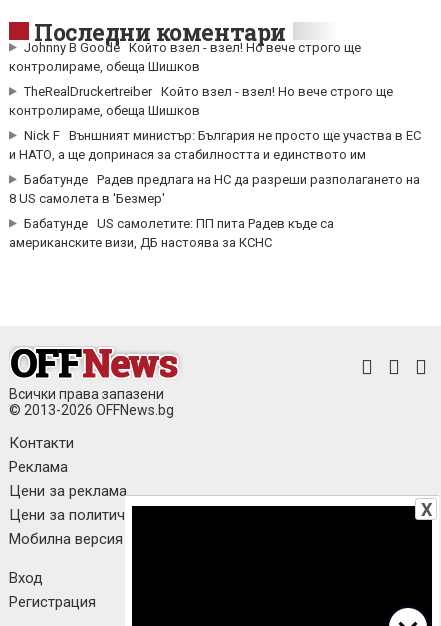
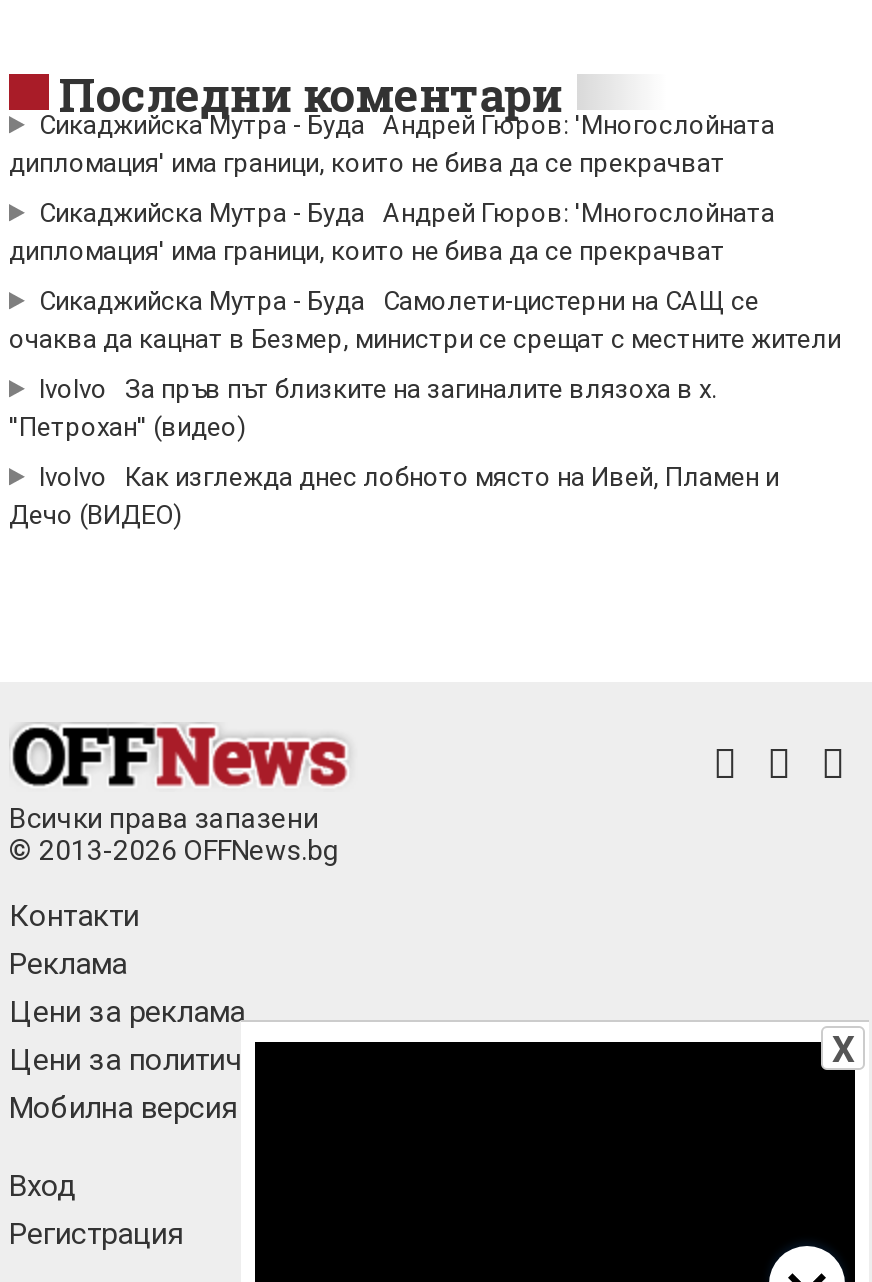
[9,40,361,74] Johnny B Goode Който взел - взел! Но вече строго ще | контролираме, обеща Шишков -> [9,110,775,178] Сикаджийска Мутра - Буда Андрей Гюров: 'Многослойната | дипломация' има граници, които не бива да се прекрачват
[9,84,393,118] TheRealDruckertreiber Който взел - взел! Но вече строго ще | контролираме, обеща Шишков -> [9,198,775,266] Сикаджийска Мутра - Буда Андрей Гюров: 'Многослойната | дипломация' има граници, които не бива да се прекрачват
[9,128,421,162] Nick F Външният министър: България не просто ще участва в ЕС | и НАТО, а ще допринася за стабилността и единството им -> [9,286,841,354] Сикаджийска Мутра - Буда Самолети-цистерни на САЩ се | очаква да кацнат в Безмер, министри се срещат с местните жители
[9,172,420,206] Бабатунде Радев предлага на НС да разреши разполагането на | 8 US самолета в 'Безмер' -> [9,374,717,442] IvoIvo За пръв път близките на загиналите влязоха в х. | ''Петрохан'' (видео)
[9,216,334,250] Бабатунде US самолетите: ПП пита Радев къде са | американските визи, ДБ настоява за КСНС -> [9,462,779,530] IvoIvo Как изглежда днес лобното място на Ивей, Пламен и | Дечо (ВИДЕО)

